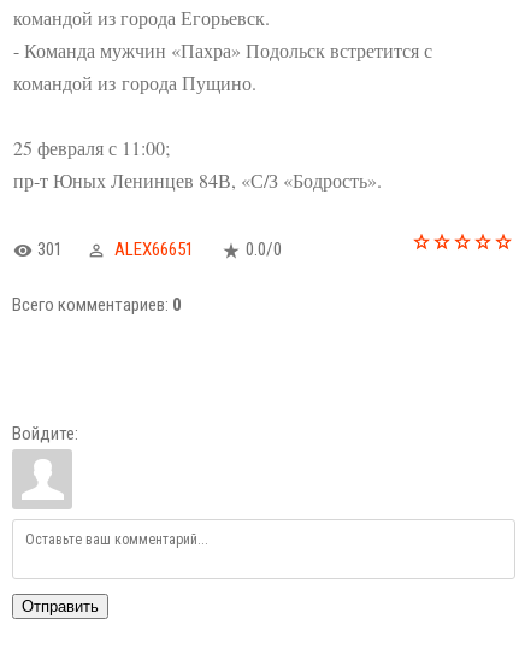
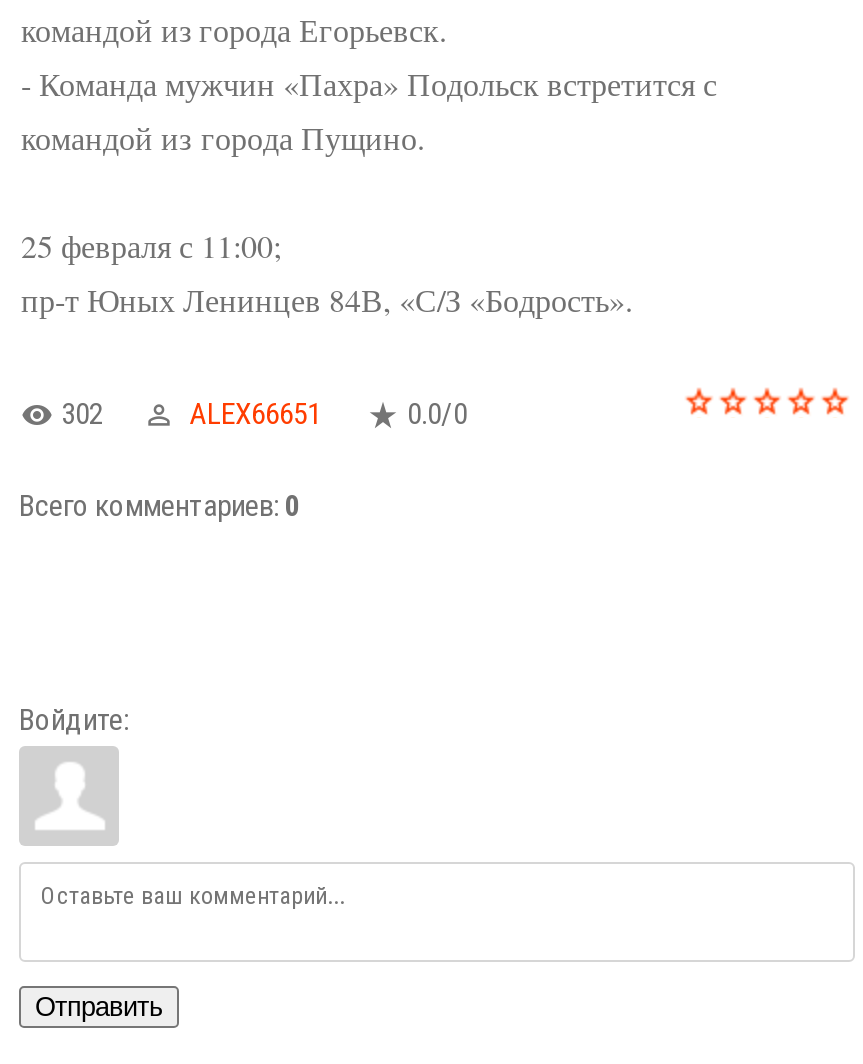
[37,238,63,260] 301 -> [61,396,103,432] 302

